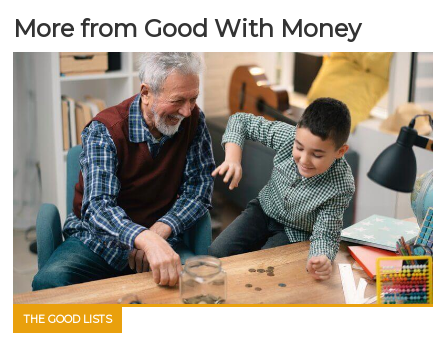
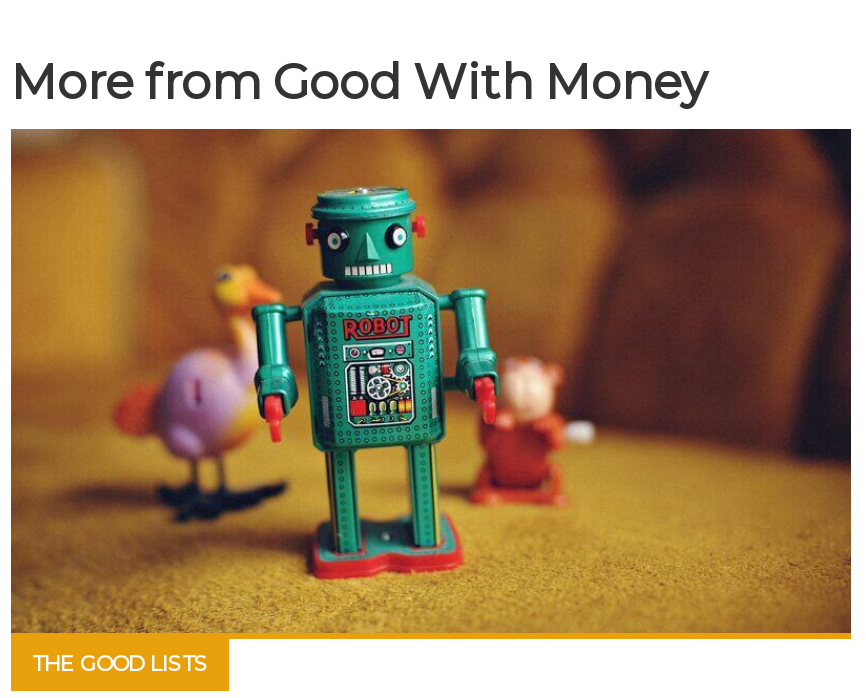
[13,51,434,305] [image] -> [9,127,853,635] [image]

